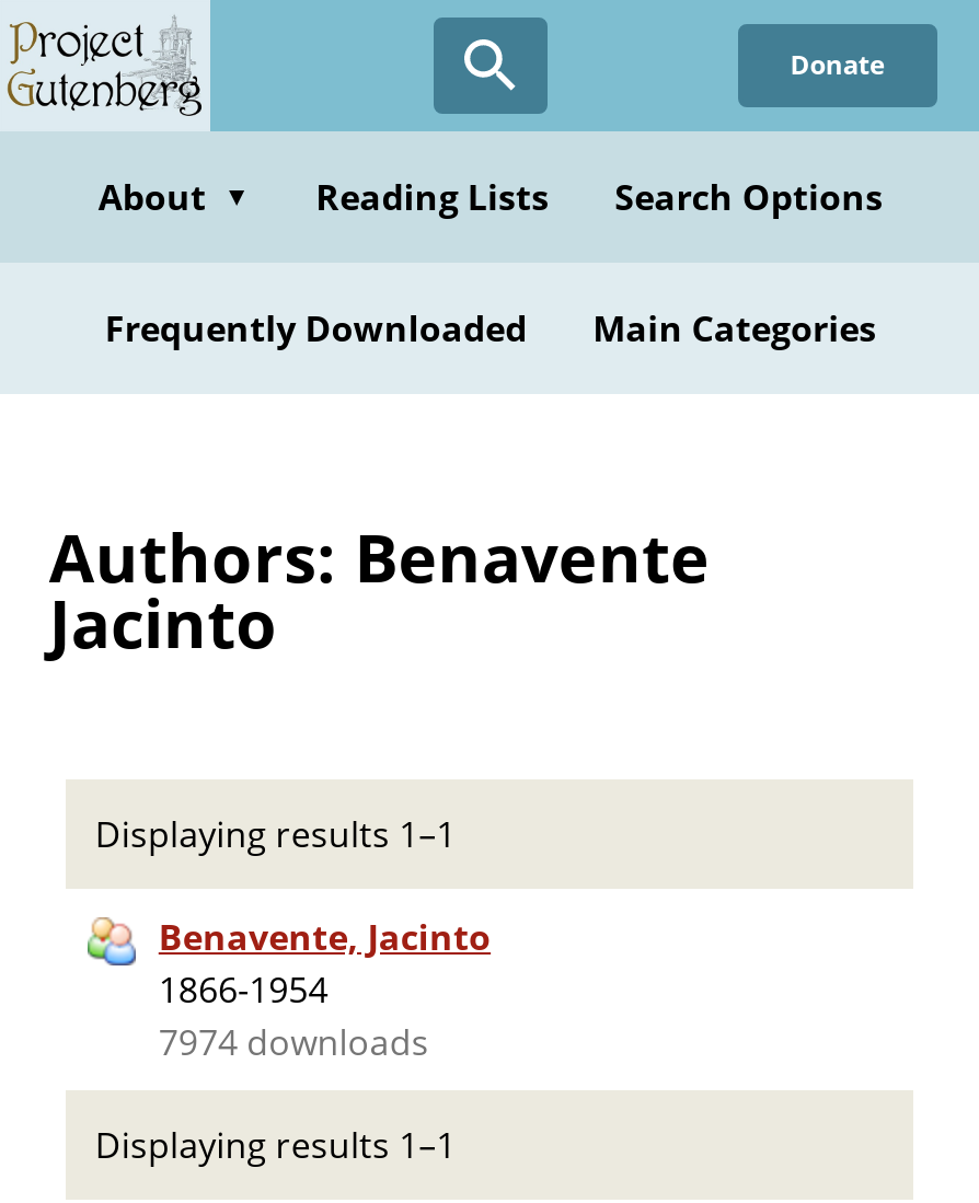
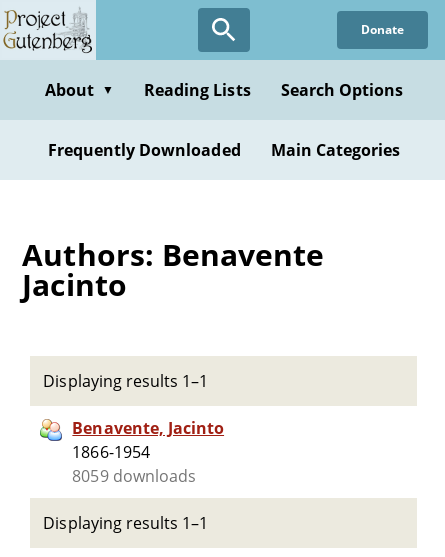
[159,1018,429,1066] 7974 downloads -> [72,465,196,487] 8059 downloads

